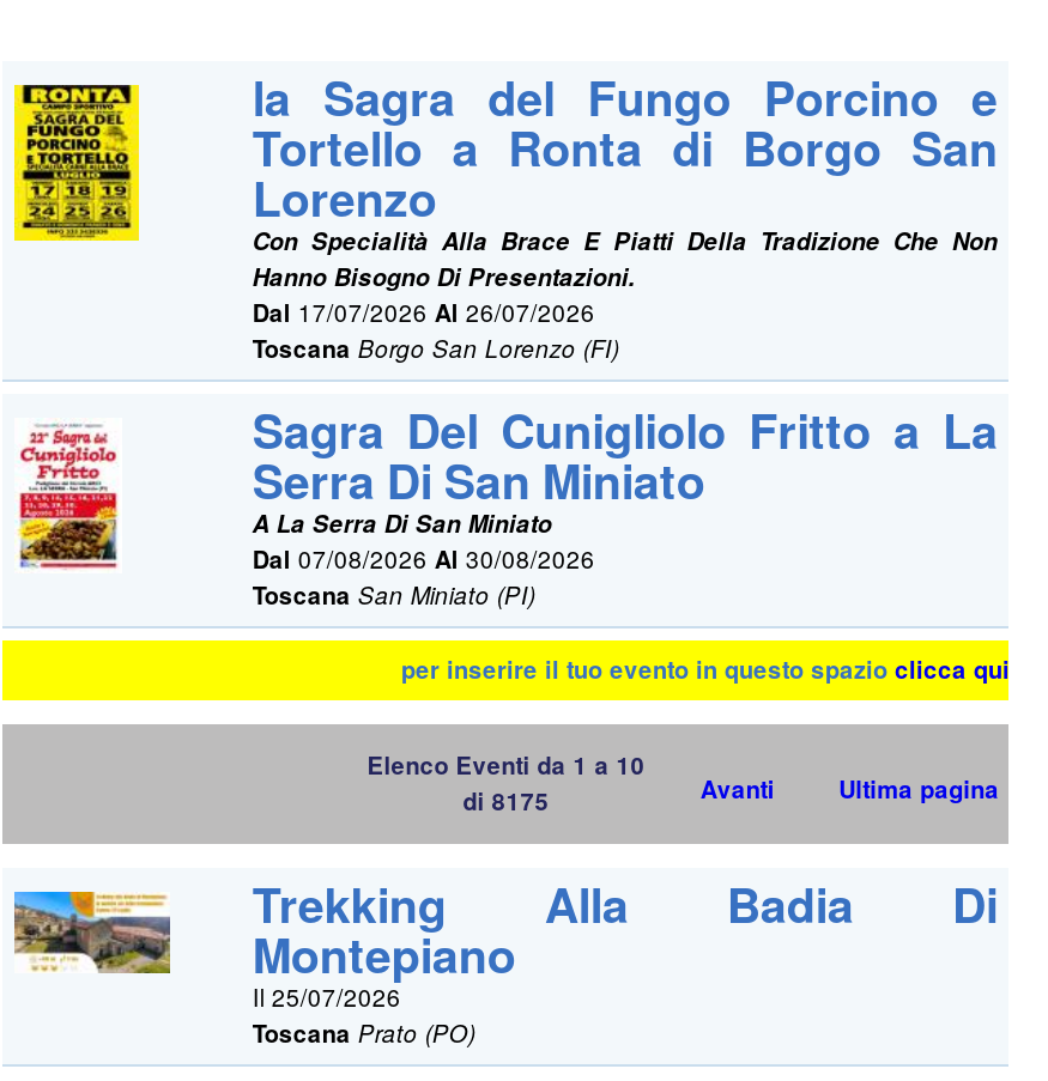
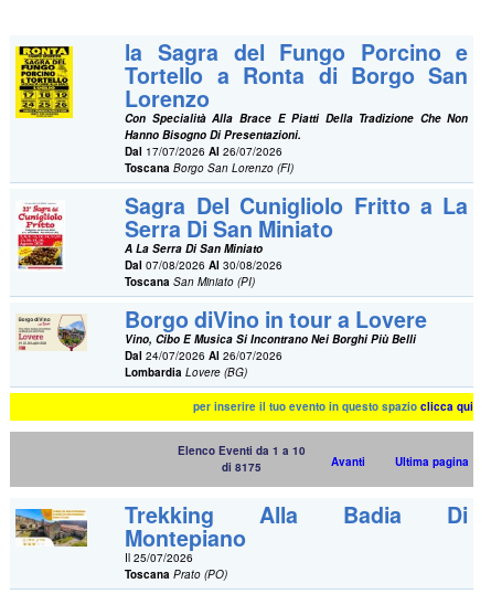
none -> [17,303,427,380] [image] | Borgo diVino in tour a Lovere | Vino, Cibo E Musica Si Incontrano Nei Borghi Più Belli | Dal 24/07/2026 Al 26/07/2026 | Lombardia Lovere (BG)

